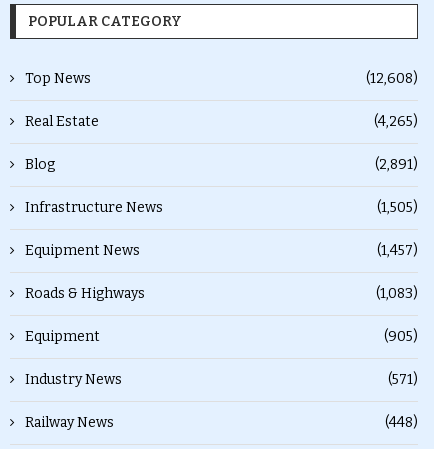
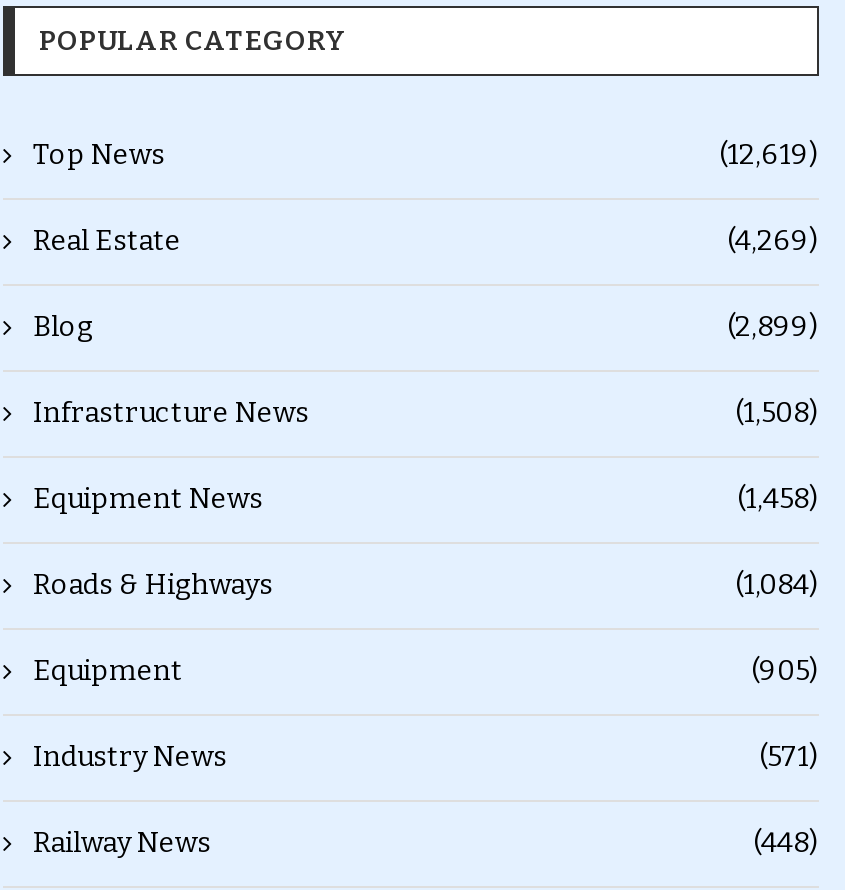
[366,70,418,87] (12,608) -> [719,137,819,171] (12,619)
[374,113,418,130] (4,265) -> [727,223,819,257] (4,269)
[375,156,418,173] (2,891) -> [727,309,819,343] (2,899)
[377,199,418,216] (1,505) -> [735,395,819,429] (1,508)
[377,242,418,259] (1,457) -> [737,481,819,515] (1,458)
[376,285,418,302] (1,083) -> [735,567,819,601] (1,084)

